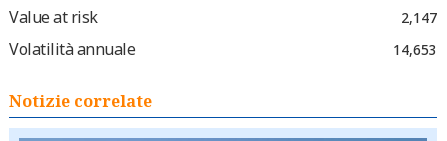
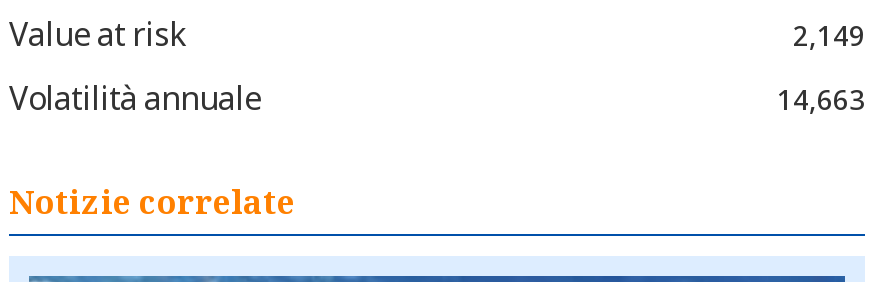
[401,7,437,26] 2,147 -> [793,15,865,53] 2,149
[393,39,437,58] 14,653 -> [777,79,865,117] 14,663

